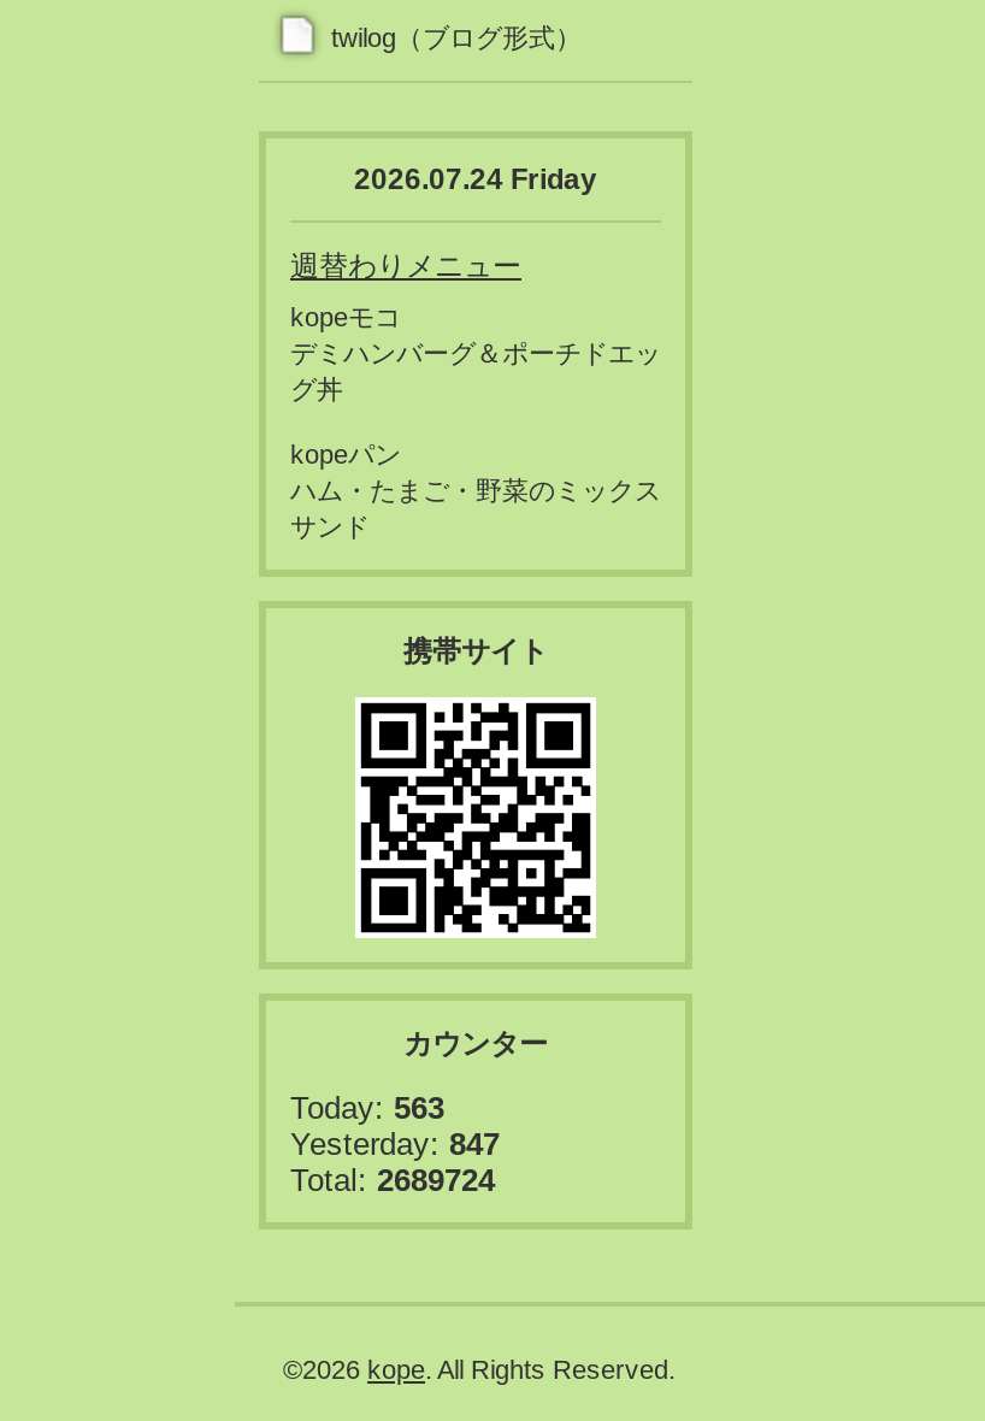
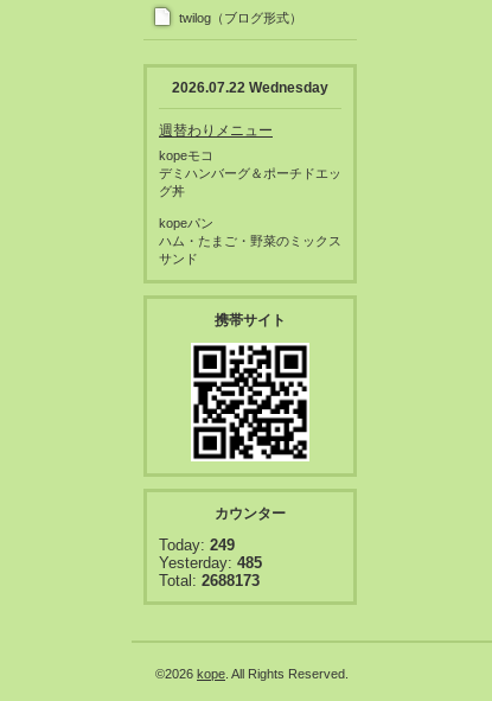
[354,163,597,196] 2026.07.24 Friday -> [172,79,328,96] 2026.07.22 Wednesday
[290,1090,444,1126] Today: 563 -> [159,536,235,554] Today: 249
[290,1126,500,1162] Yesterday: 847 -> [159,554,262,572] Yesterday: 485
[290,1162,495,1198] Total: 2689724 -> [159,572,260,590] Total: 2688173

